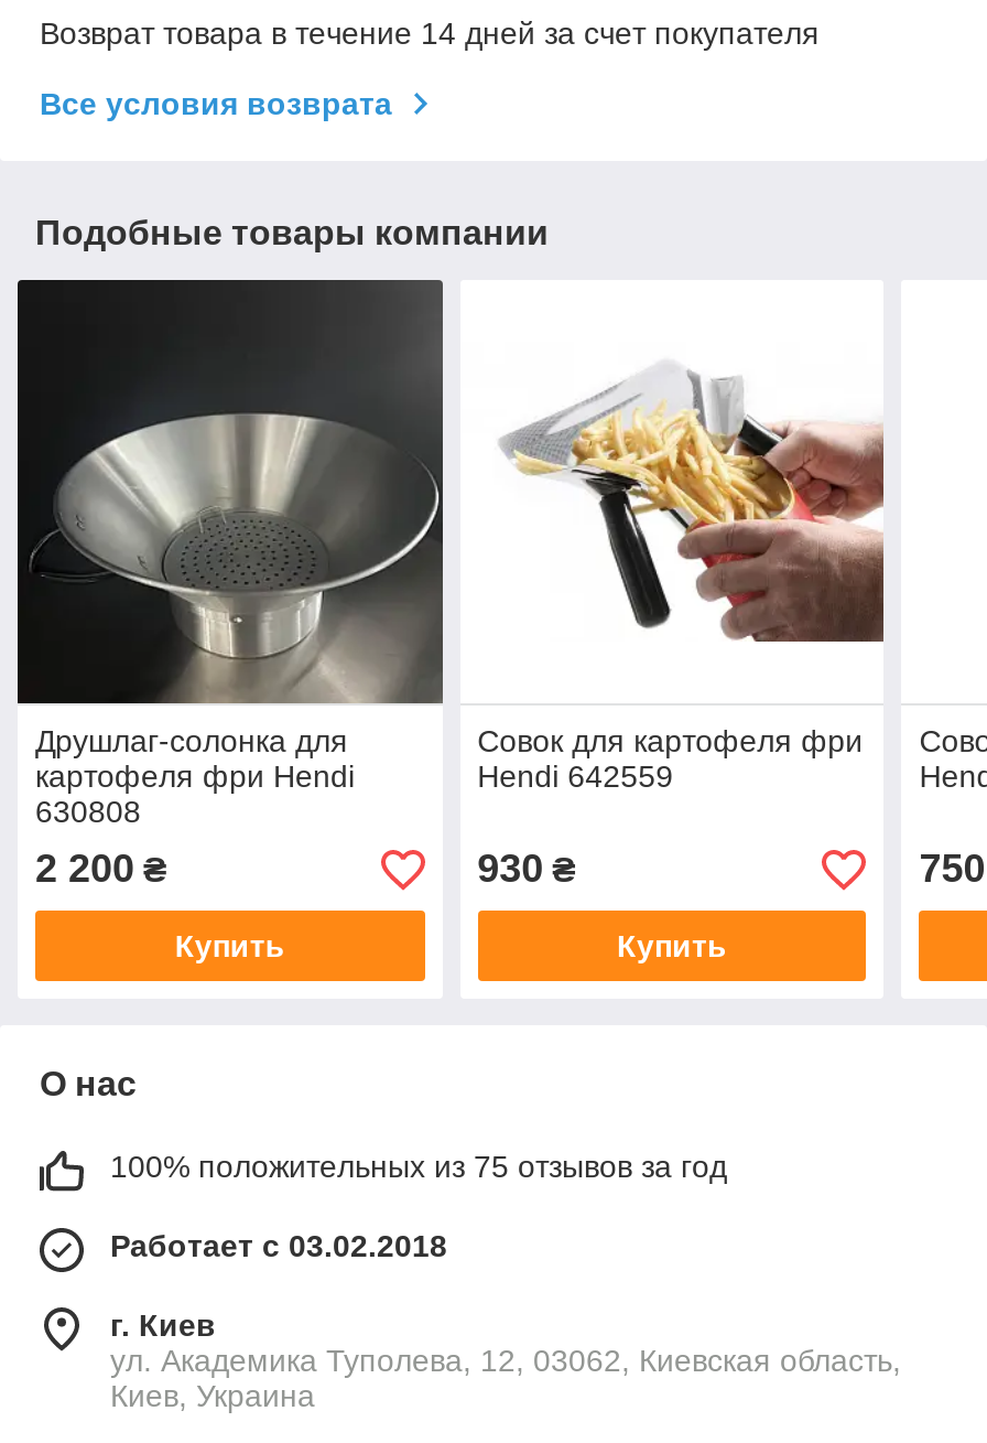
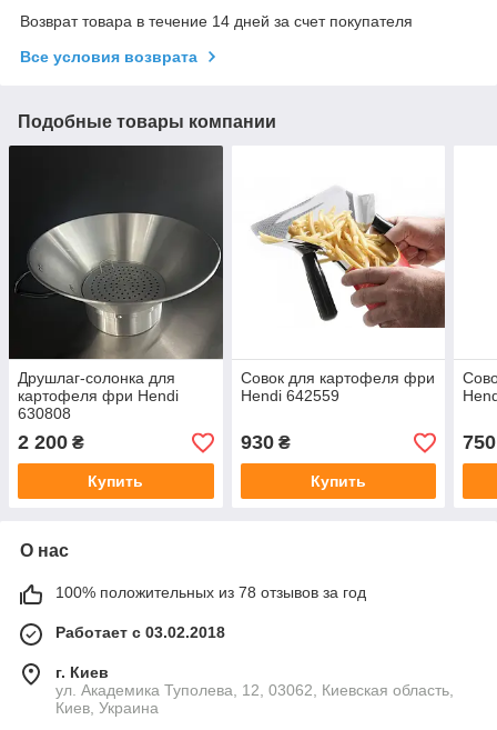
[110,1150,727,1185] 100% положительных из 75 отзывов за год -> [55,584,366,602] 100% положительных из 78 отзывов за год

